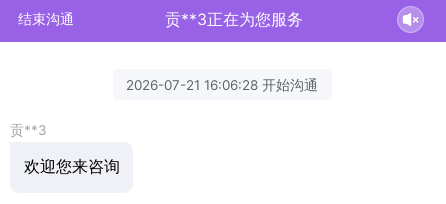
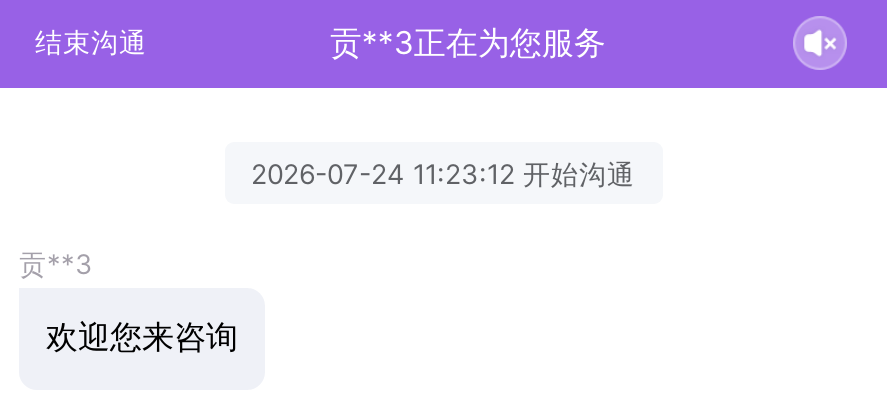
[126,77,318,93] 2026-07-21 16:06:28 开始沟通 -> [251,157,635,189] 2026-07-24 11:23:12 开始沟通

